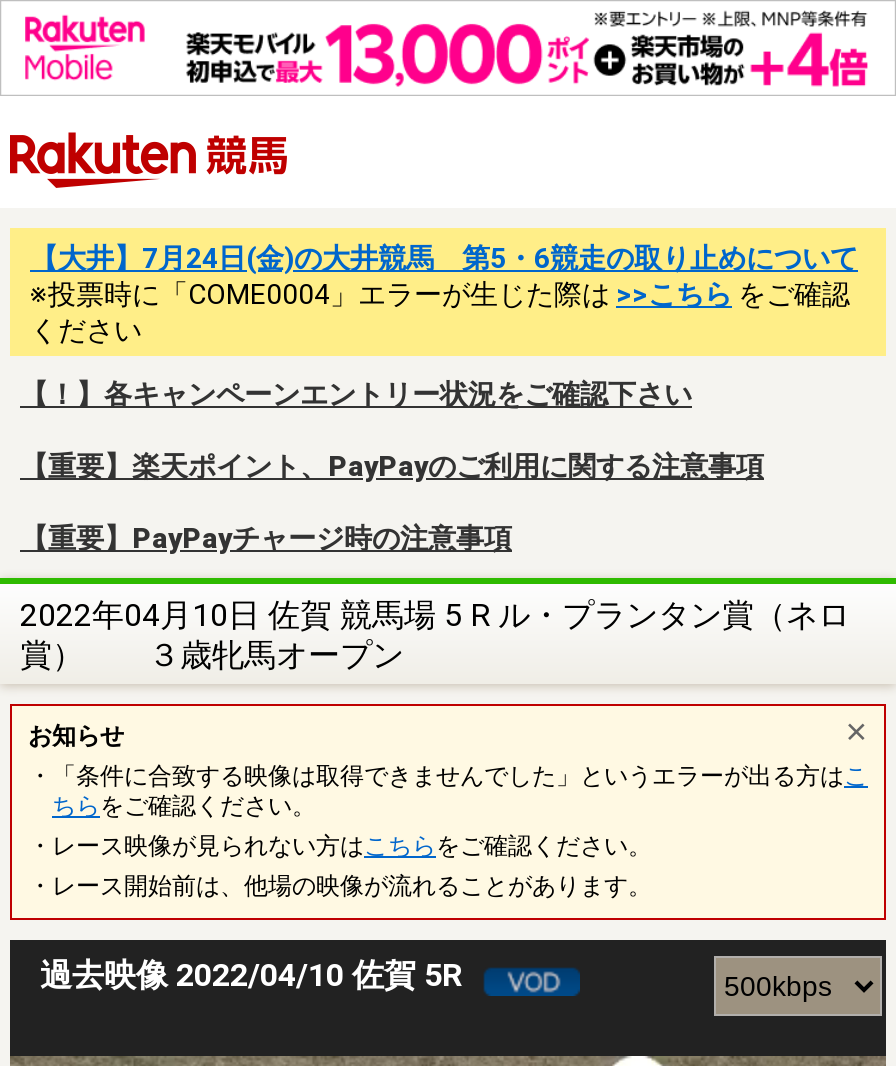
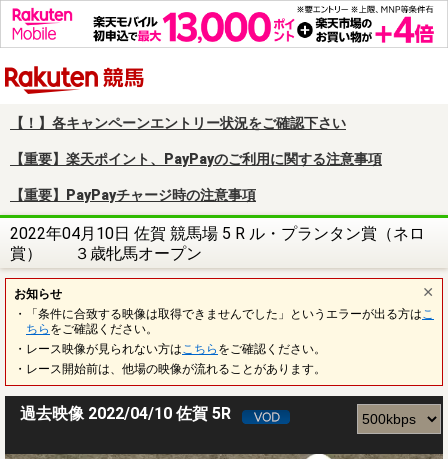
[30,242,858,346] 【大井】7月24日(金)の大井競馬 第5・6競走の取り止めについて | ※投票時に「COME0004」エラーが生じた際は>>こちらをご確認 | ください -> none

